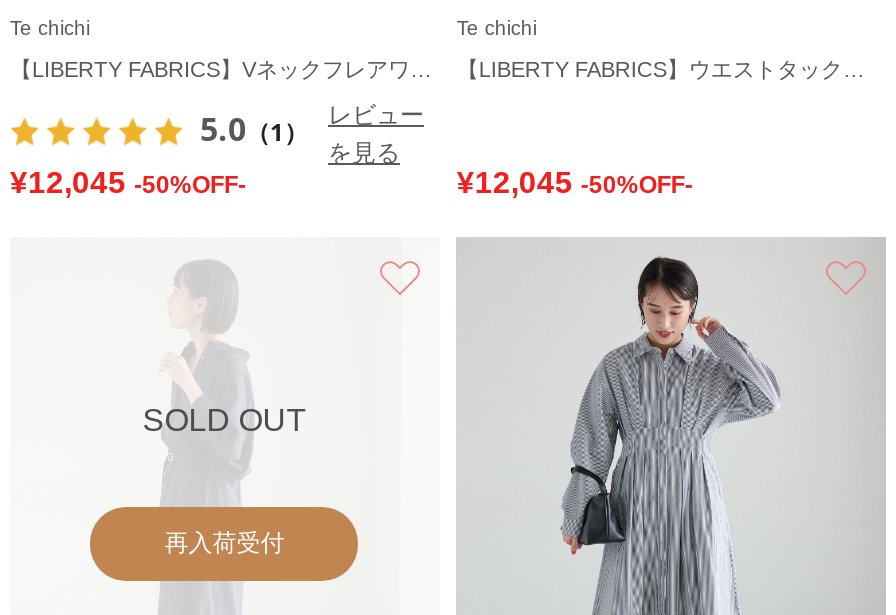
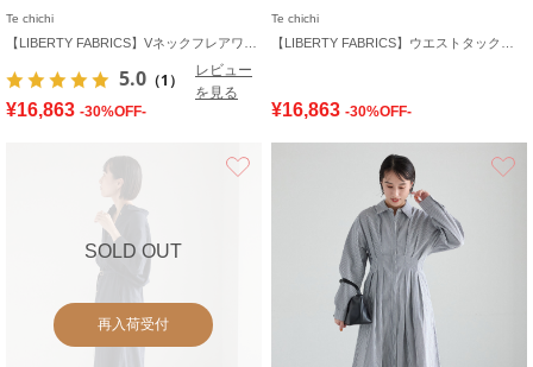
[10,165,246,199] ¥12,045 -50%OFF- -> [6,100,146,120] ¥16,863 -30%OFF-
[457,165,693,199] ¥12,045 -50%OFF- -> [272,100,412,120] ¥16,863 -30%OFF-

